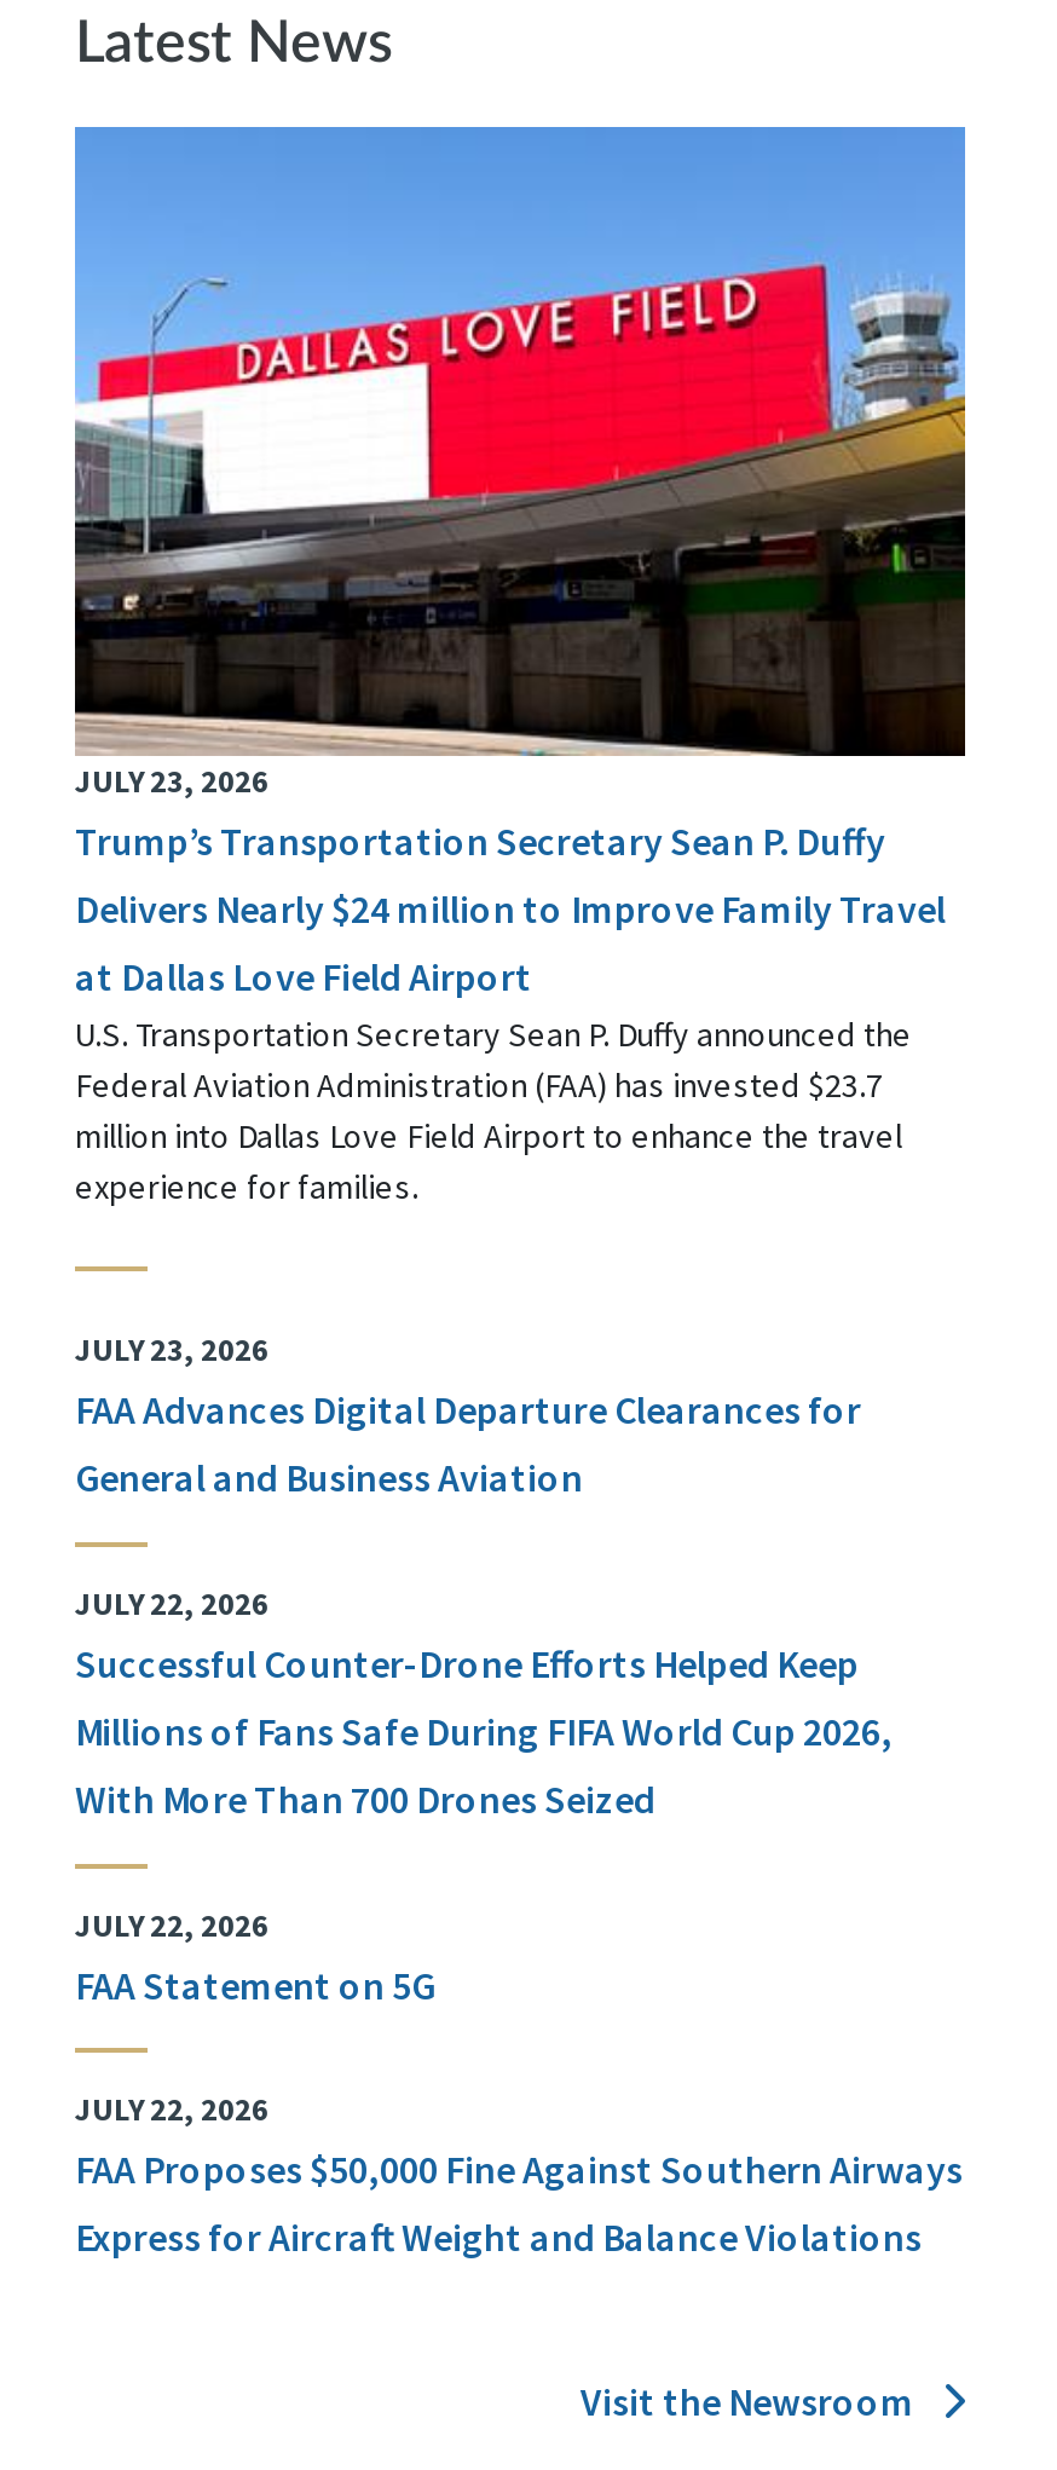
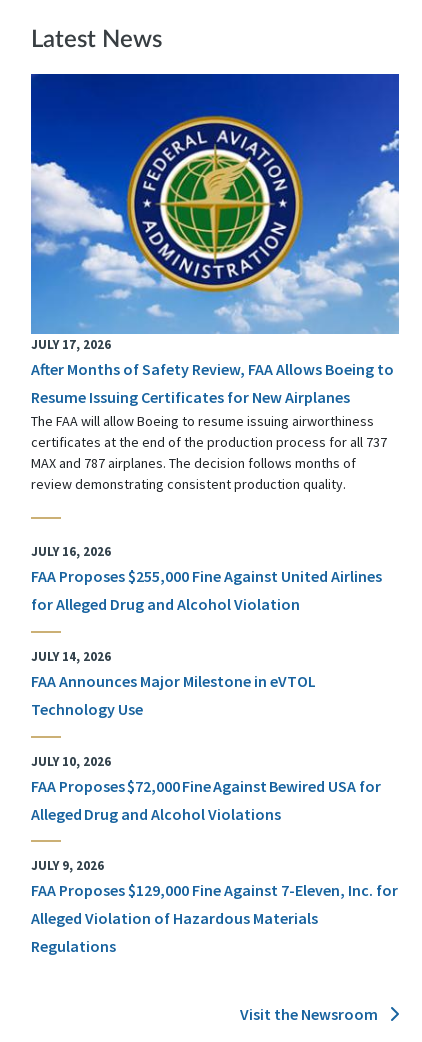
[73,125,968,1207] [image] | JULY 23, 2026 | Trump’s Transportation Secretary Sean P. Duffy | Delivers Nearly $24 million to Improve Family Travel | at Dallas Love Field Airport | U.S. Transportation Secretary Sean P. Duffy announced the | Federal Aviation Administration (FAA) has invested $23.7 | million into Dallas Love Field Airport to enhance the travel | experience for families. -> [30,73,400,493] [image] | JULY 17, 2026 | After Months of Safety Review, FAA Allows Boeing to | Resume Issuing Certificates for New Airplanes | The FAA will allow Boeing to resume issuing airworthiness | certificates at the end of the production process for all 737 | MAX and 787 airplanes. The decision follows months of | review demonstrating consistent production quality.
[75,1330,861,1502] JULY 23, 2026 | FAA Advances Digital Departure Clearances for | General and Business Aviation -> [31,543,382,614] JULY 16, 2026 | FAA Proposes $255,000 Fine Against United Airlines | for Alleged Drug and Alcohol Violation
[75,1583,893,1823] JULY 22, 2026 | Successful Counter-Drone Efforts Helped Keep | Millions of Fans Safe During FIFA World Cup 2026, | With More Than 700 Drones Seized -> [31,648,316,719] JULY 14, 2026 | FAA Announces Major Milestone in eVTOL | Technology Use
[75,1904,435,2008] JULY 22, 2026 | FAA Statement on 5G -> [31,753,381,824] JULY 10, 2026 | FAA Proposes $72,000 Fine Against Bewired USA for | Alleged Drug and Alcohol Violations
[75,2089,963,2261] JULY 22, 2026 | FAA Proposes $50,000 Fine Against Southern Airways | Express for Aircraft Weight and Balance Violations -> [31,857,398,956] JULY 9, 2026 | FAA Proposes $129,000 Fine Against 7-Eleven, Inc. for | Alleged Violation of Hazardous Materials | Regulations

